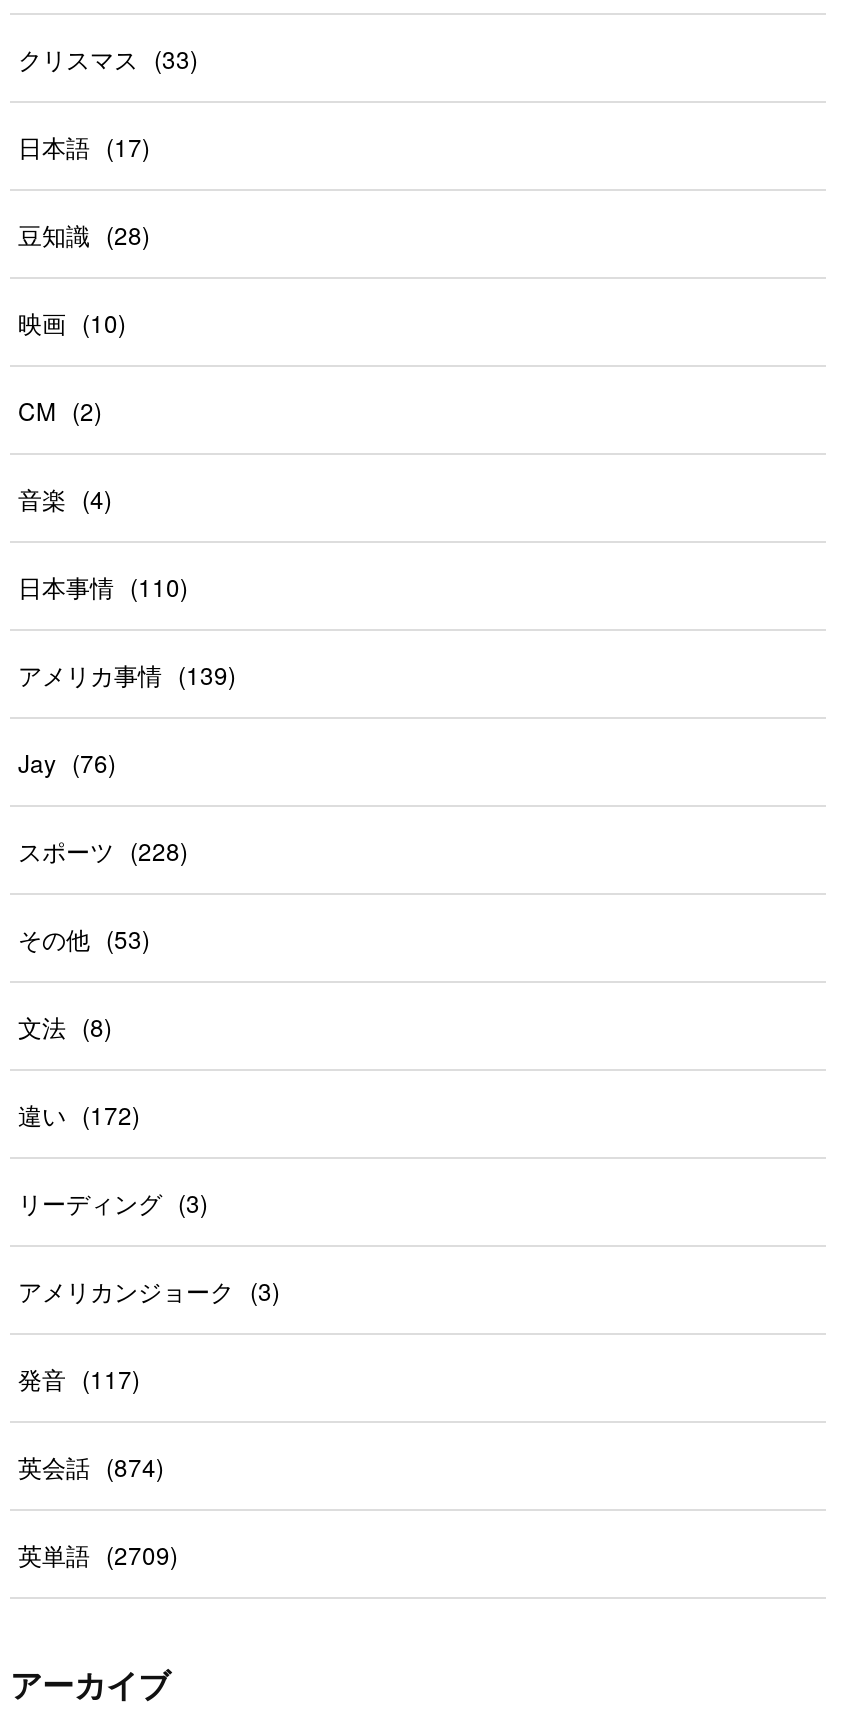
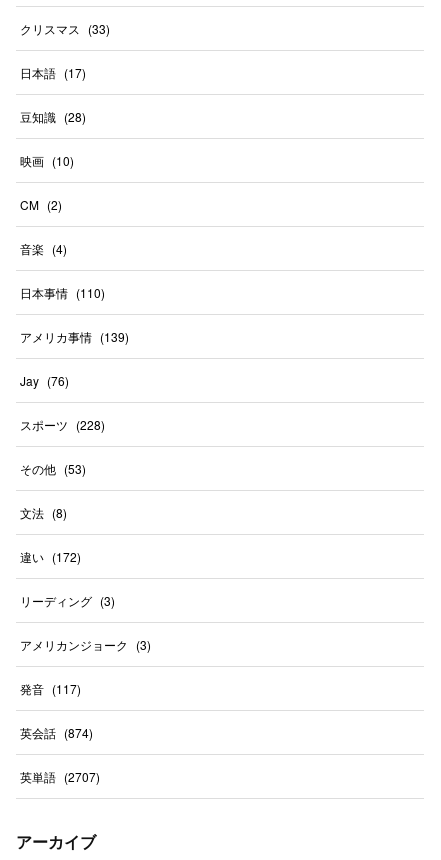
[18,1537,178,1571] 英単語 (2709) -> [20,768,100,785] 英単語 (2707)

